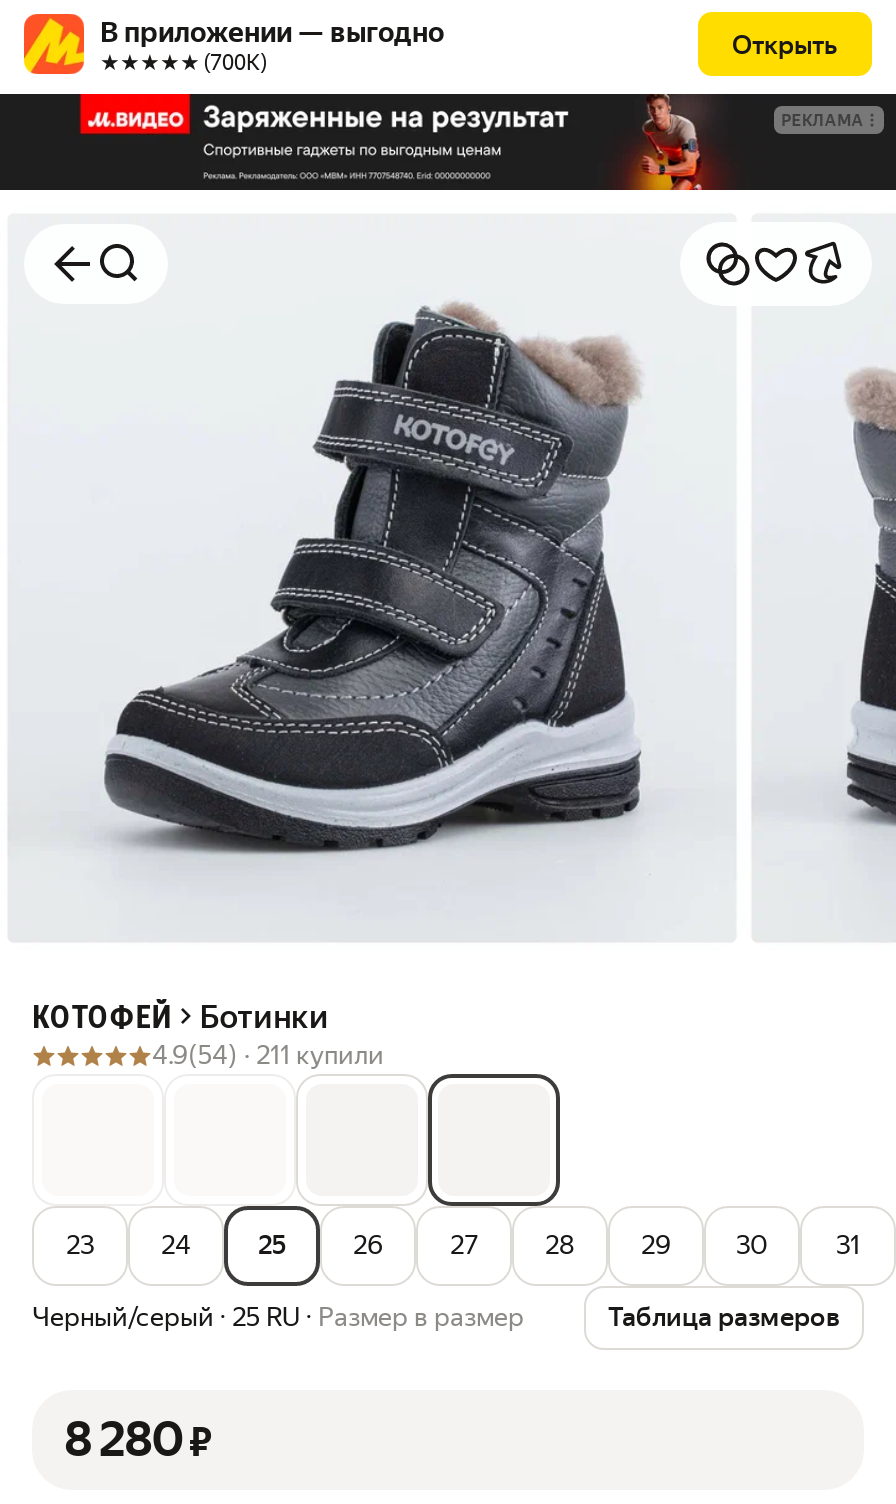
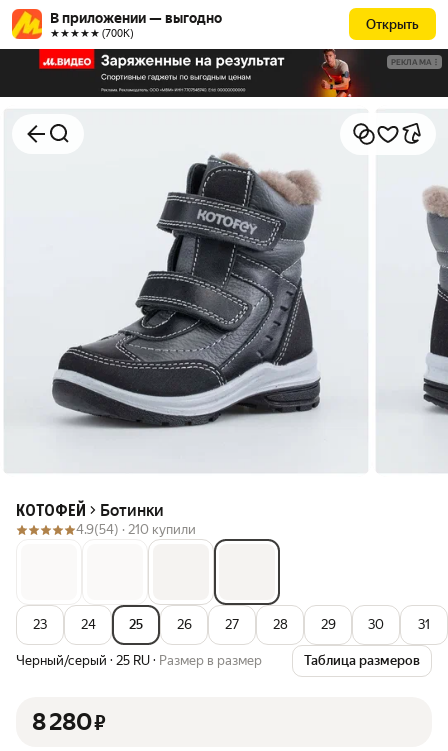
[152,1040,384,1070] 4.9(54) · 211 купили -> [76,522,196,537] 4.9(54) · 210 купили

